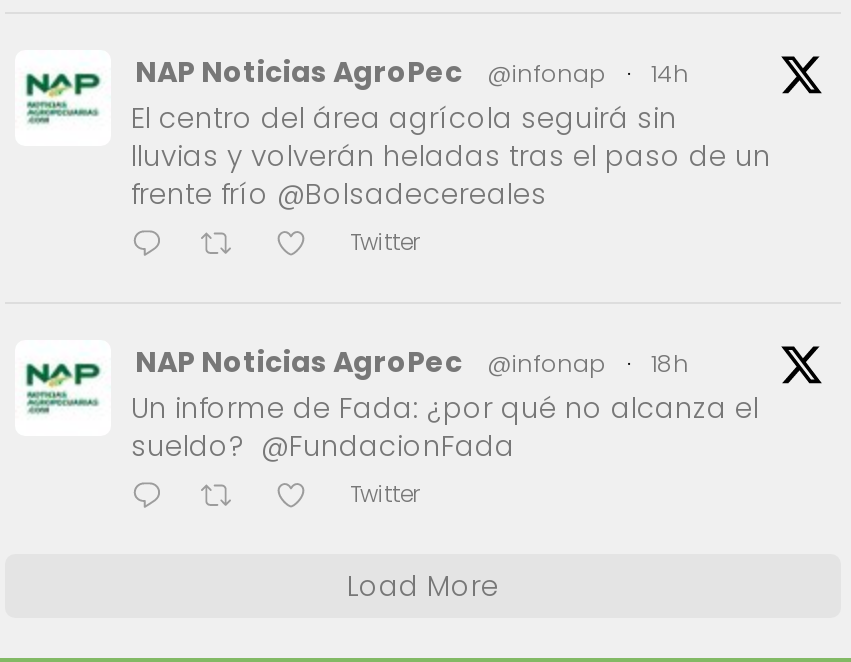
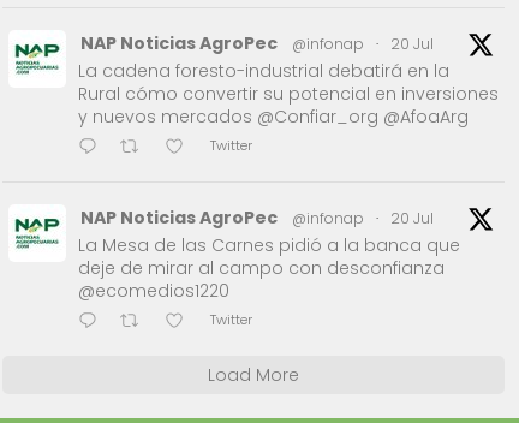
[131,56,771,214] 14h | El centro del área agrícola seguirá sin | lluvias y volverán heladas tras el paso de un | frente frío @Bolsadecereales -> [78,34,499,128] 20 Jul | La cadena foresto-industrial debatirá en la | Rural cómo convertir su potencial en inversiones | y nuevos mercados @Confiar_org @AfoaArg
[131,346,759,466] 18h | Un informe de Fada: ¿por qué no alcanza el | sueldo? @FundacionFada -> [78,208,460,303] 20 Jul | La Mesa de las Carnes pidió a la banca que | deje de mirar al campo con desconfianza | @ecomedios1220

